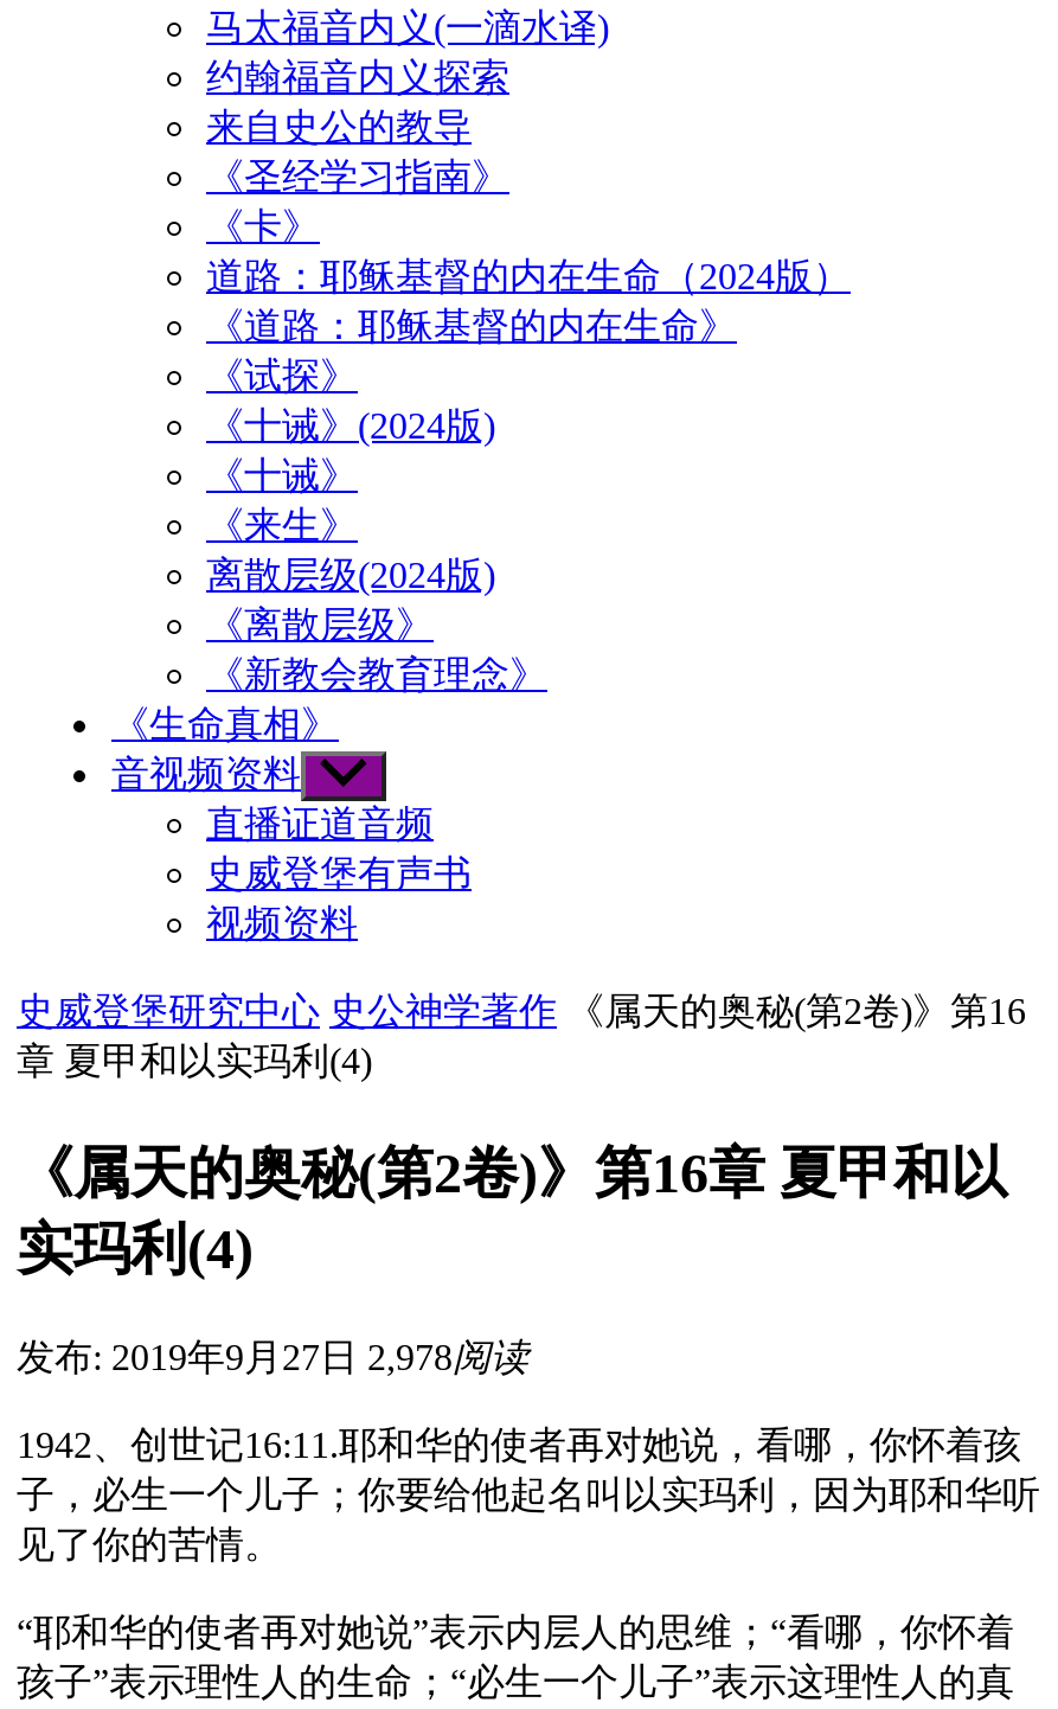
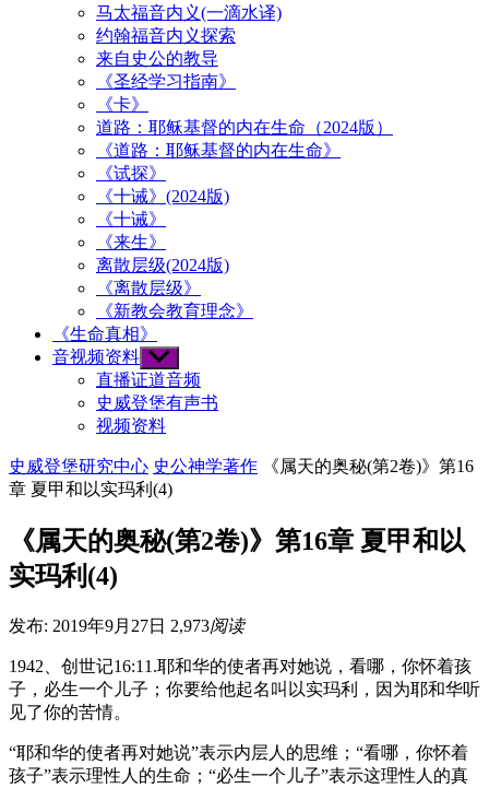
[17,1336,528,1376] 发布: 2019年9月27日2,978阅读 -> [9,616,244,635] 发布: 2019年9月27日2,973阅读

